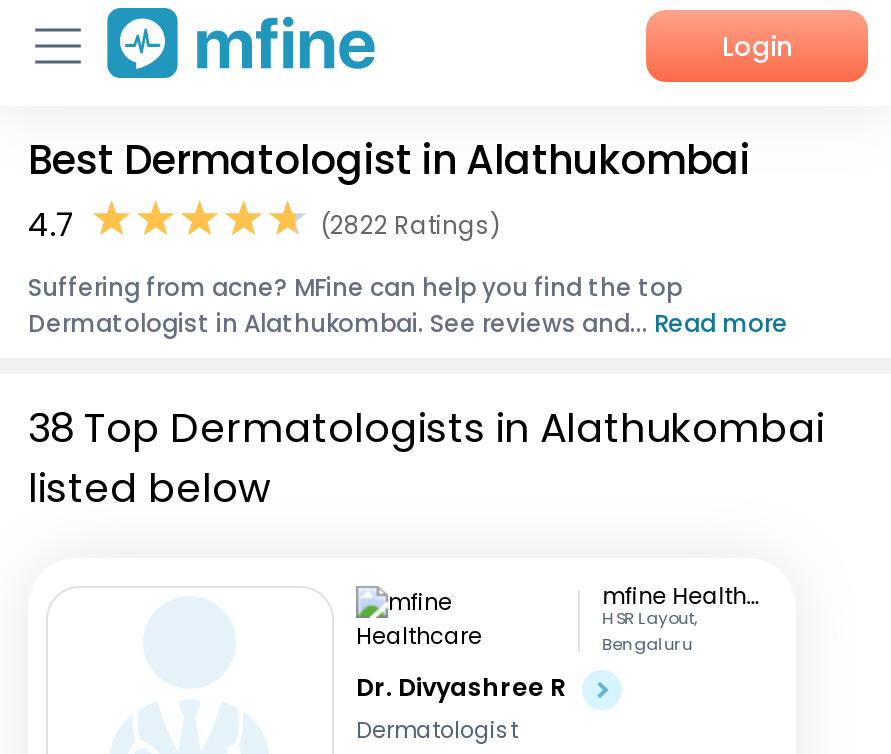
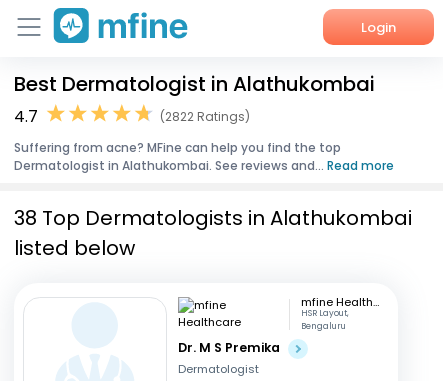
[356,671,566,705] Dr. Divyashree R -> [178,339,280,356] Dr. M S Premika

